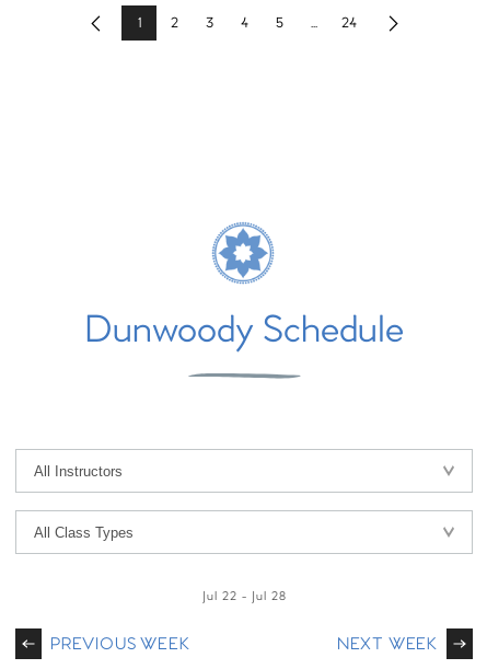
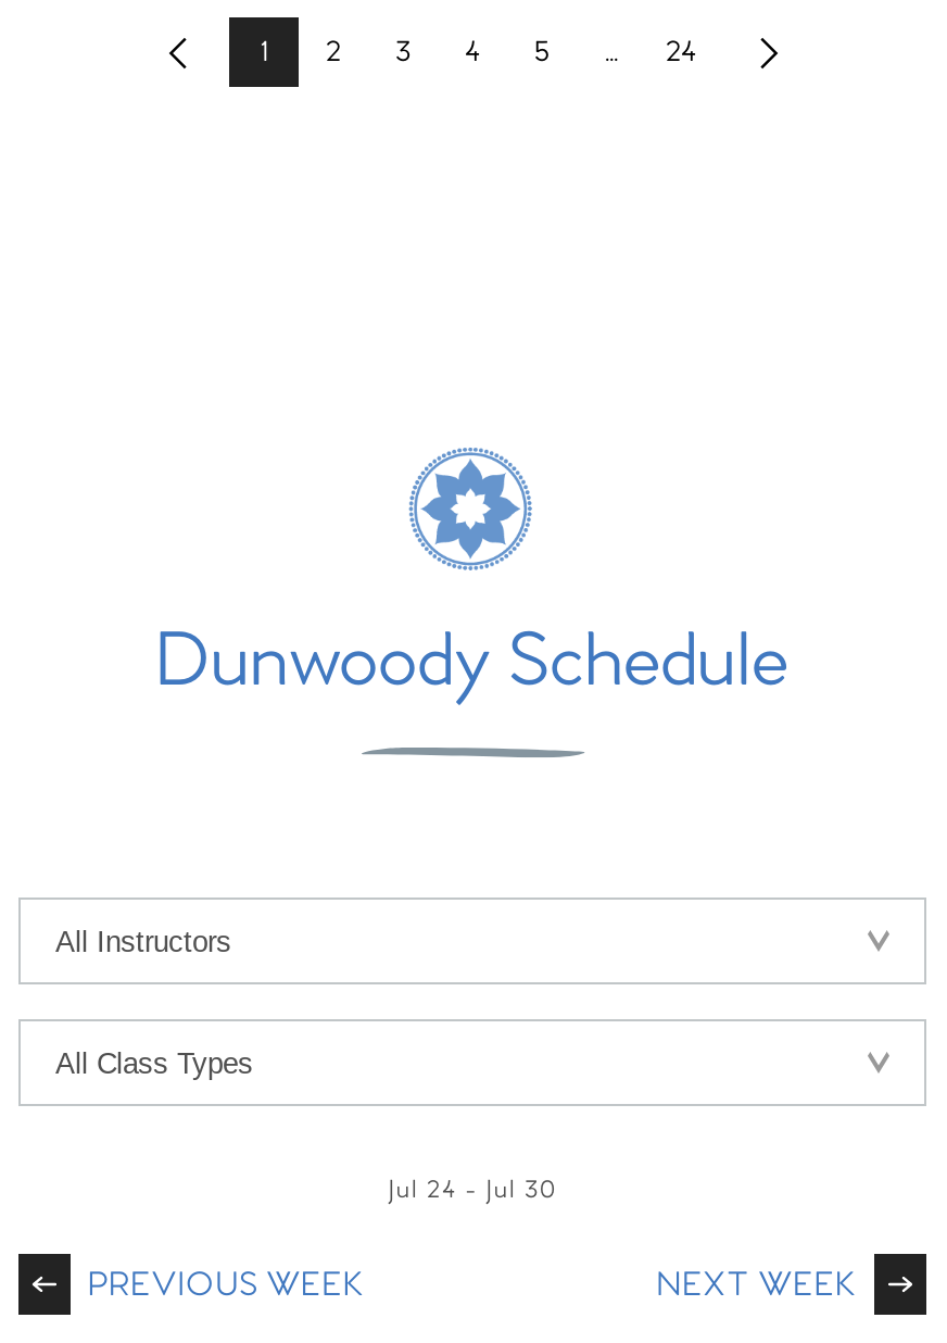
[202,589,286,604] Jul 22 - Jul 28 -> [388,1176,557,1206] Jul 24 - Jul 30

